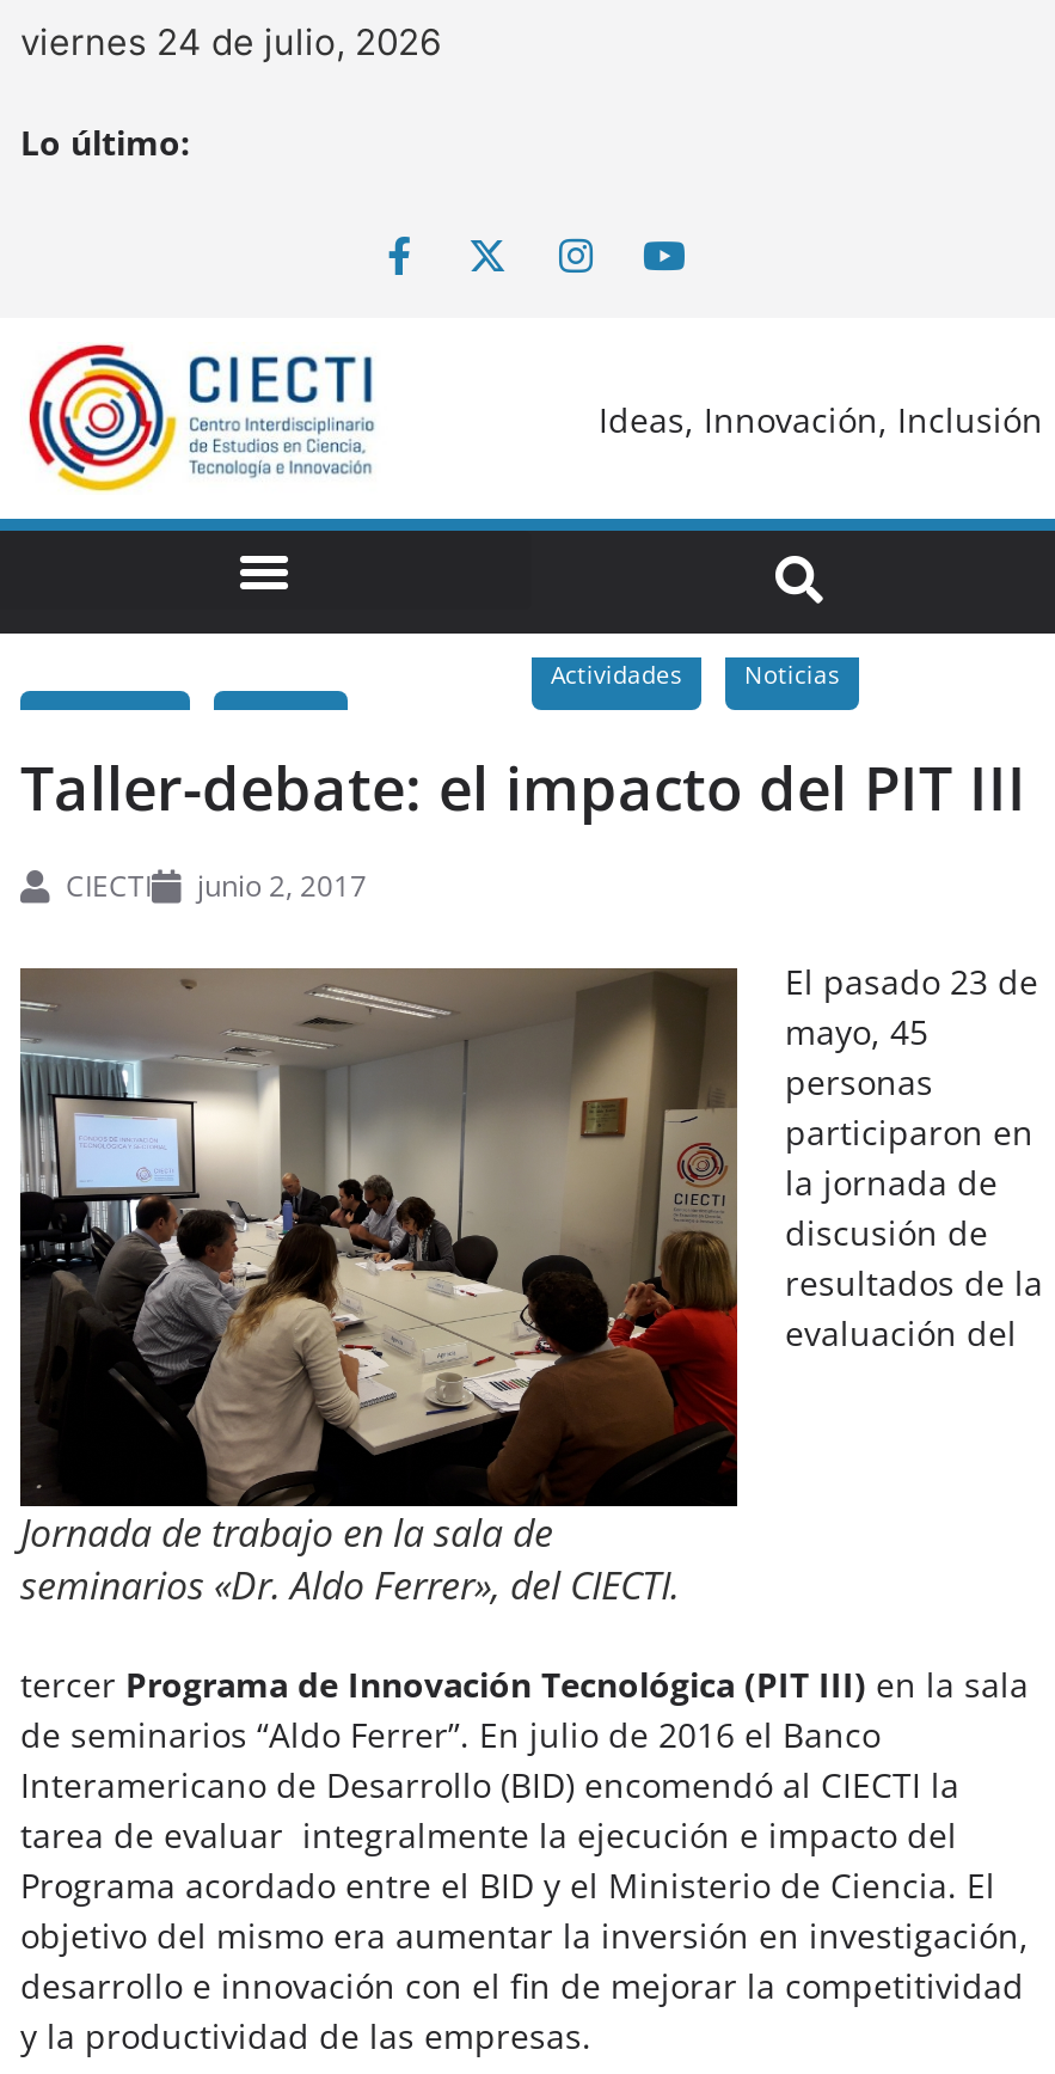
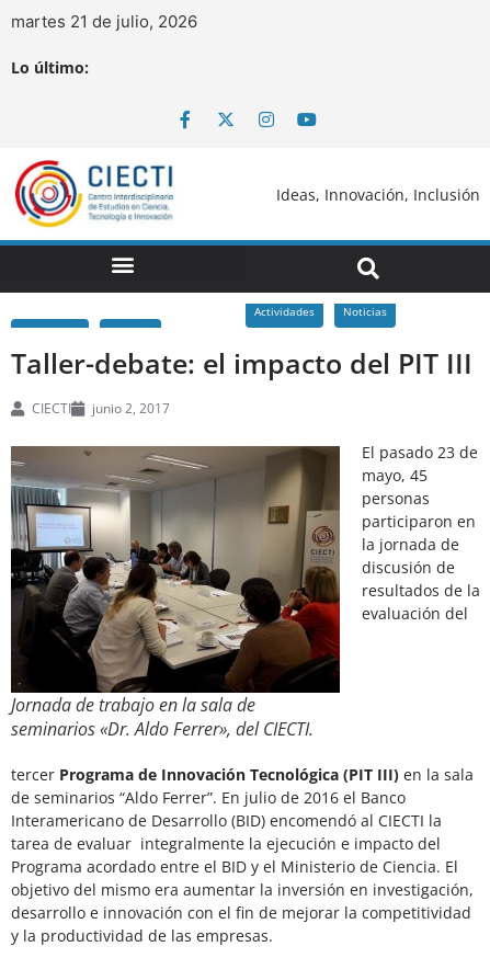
[20,19,441,65] viernes 24 de julio, 2026 -> [11,11,197,32] martes 21 de julio, 2026

